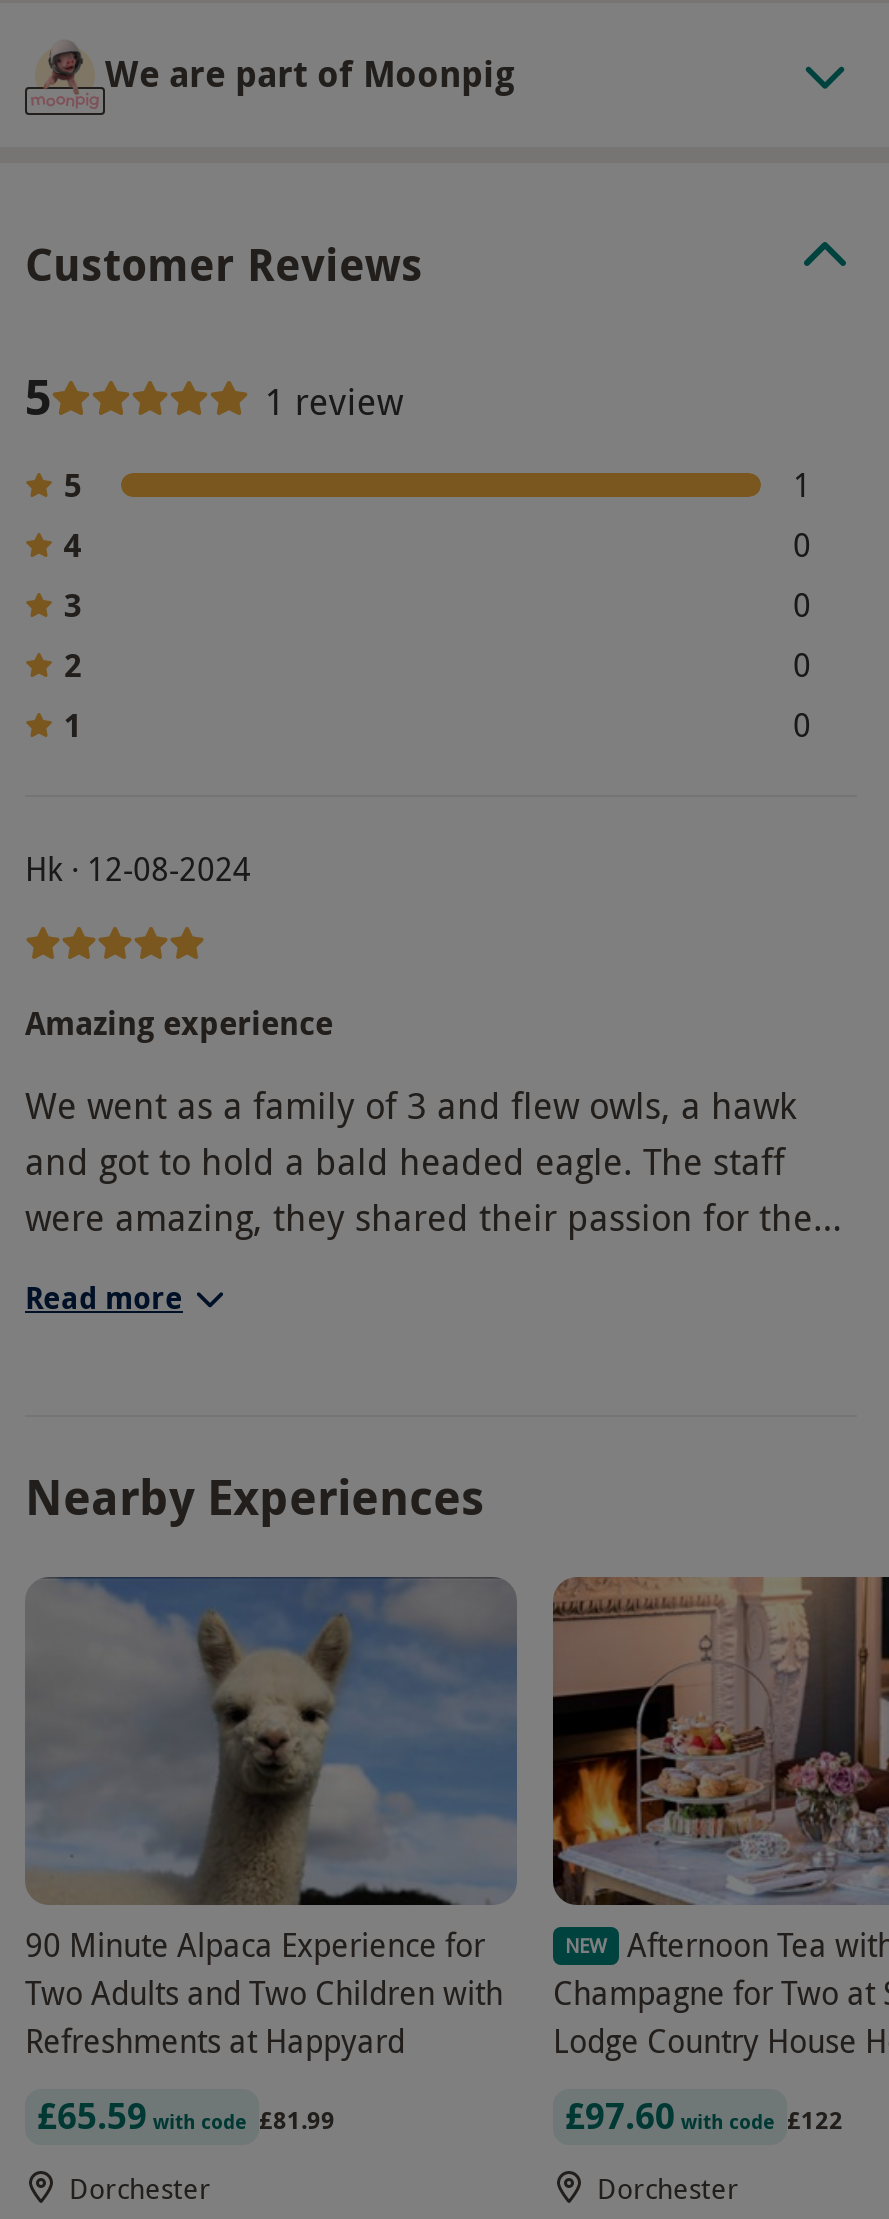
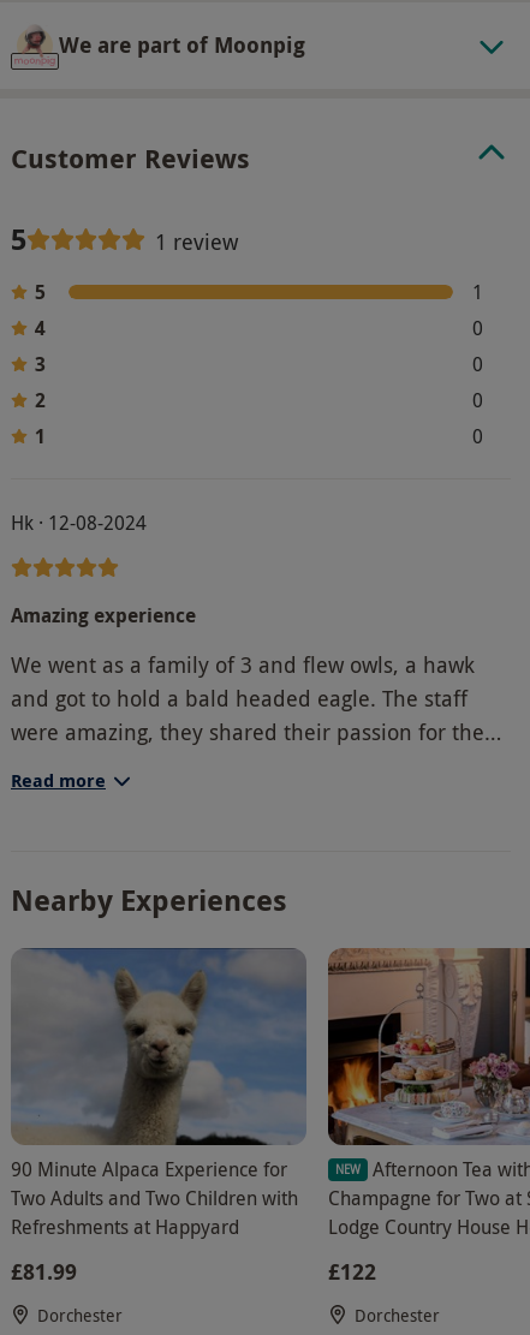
[37,2091,335,2141] £65.59 with code £81.99 -> [11,1257,77,1287] £81.99
[565,2091,843,2141] £97.60 with code £122 -> [328,1257,376,1287] £122

